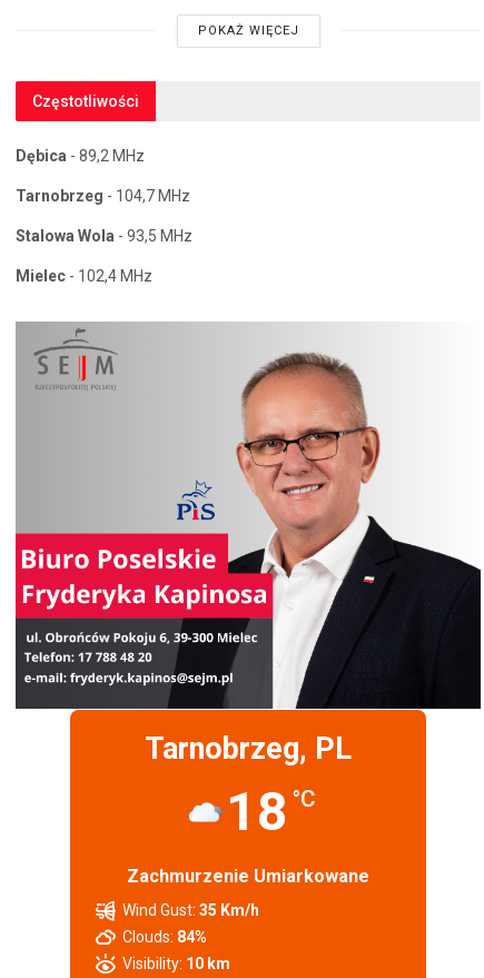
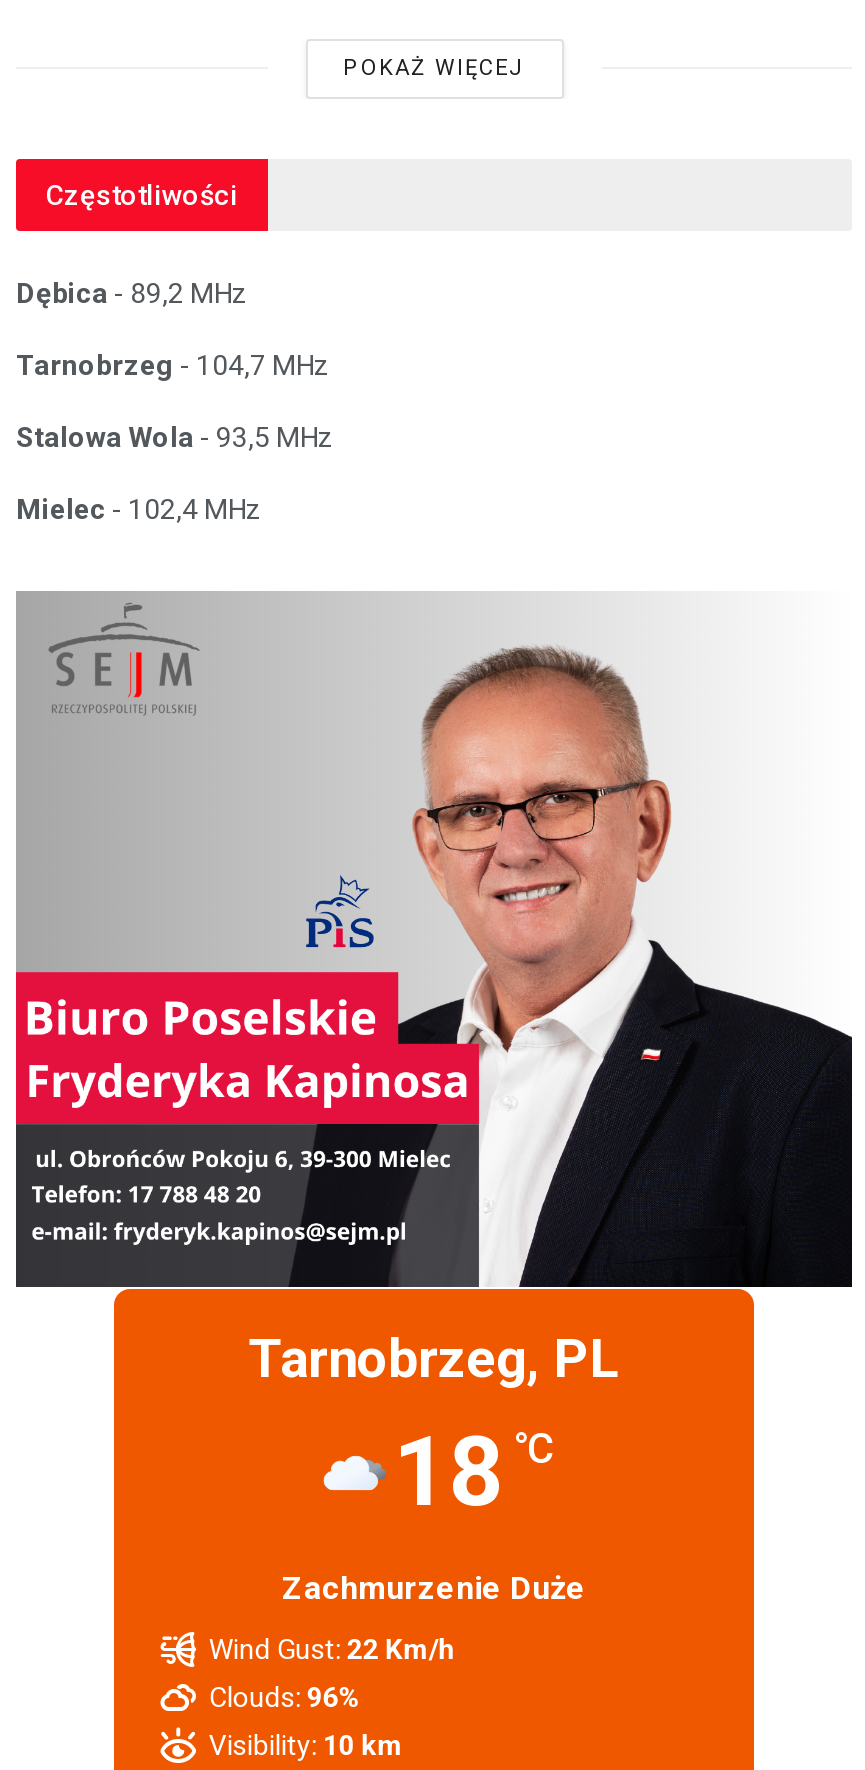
[127,866,369,887] Zachmurzenie Umiarkowane -> [282,1569,586,1607] Zachmurzenie Duże
[123,901,260,919] Wind Gust: 35 Km/h -> [209,1633,455,1665] Wind Gust: 22 Km/h
[123,928,207,946] Clouds: 84% -> [209,1681,361,1713] Clouds: 96%

